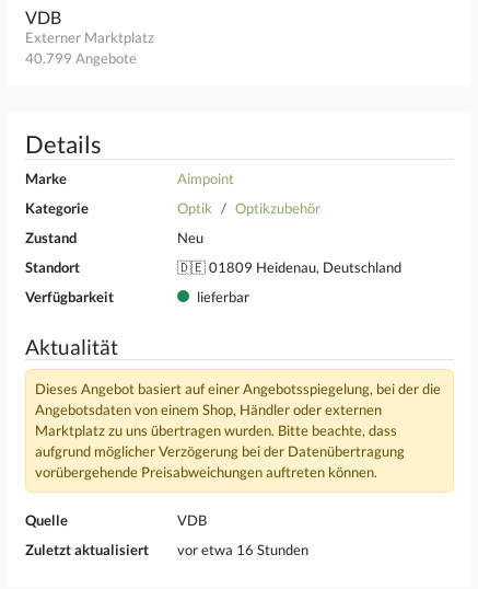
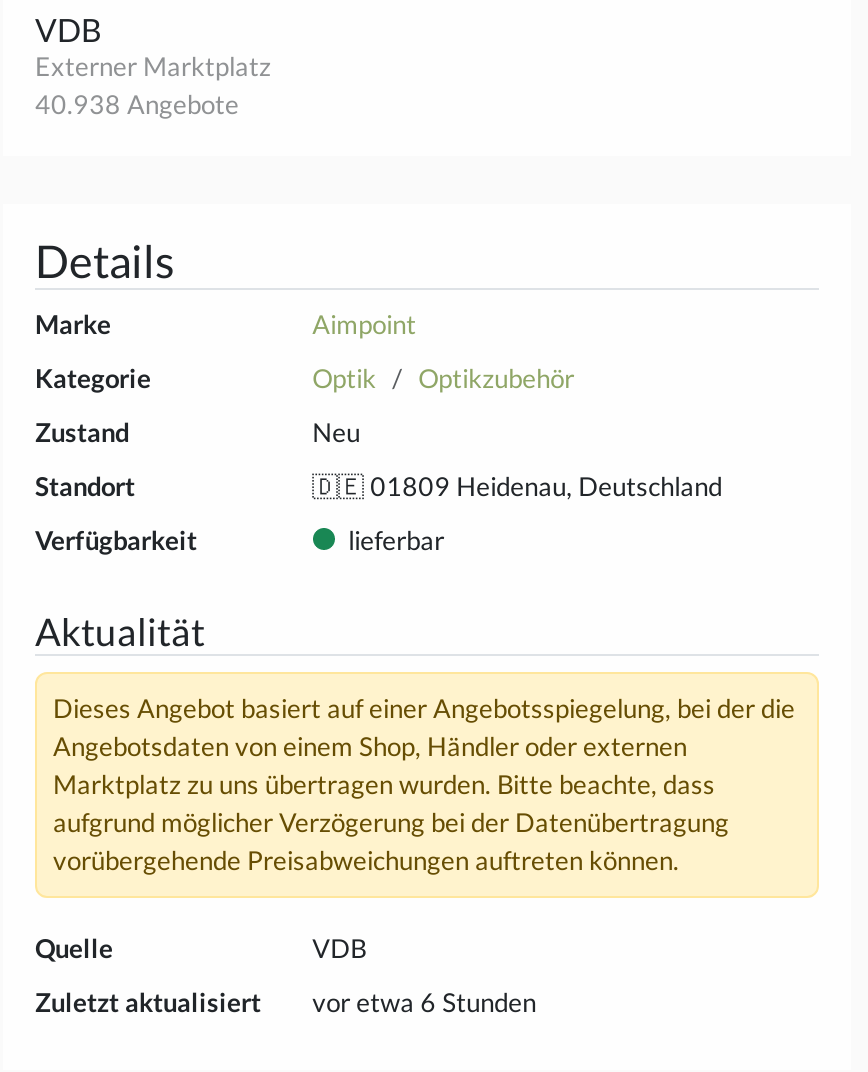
[25,49,137,67] 40.799 Angebote -> [35,88,239,120] 40.938 Angebote
[177,541,308,558] vor etwa 16 Stunden -> [312,986,536,1018] vor etwa 6 Stunden

